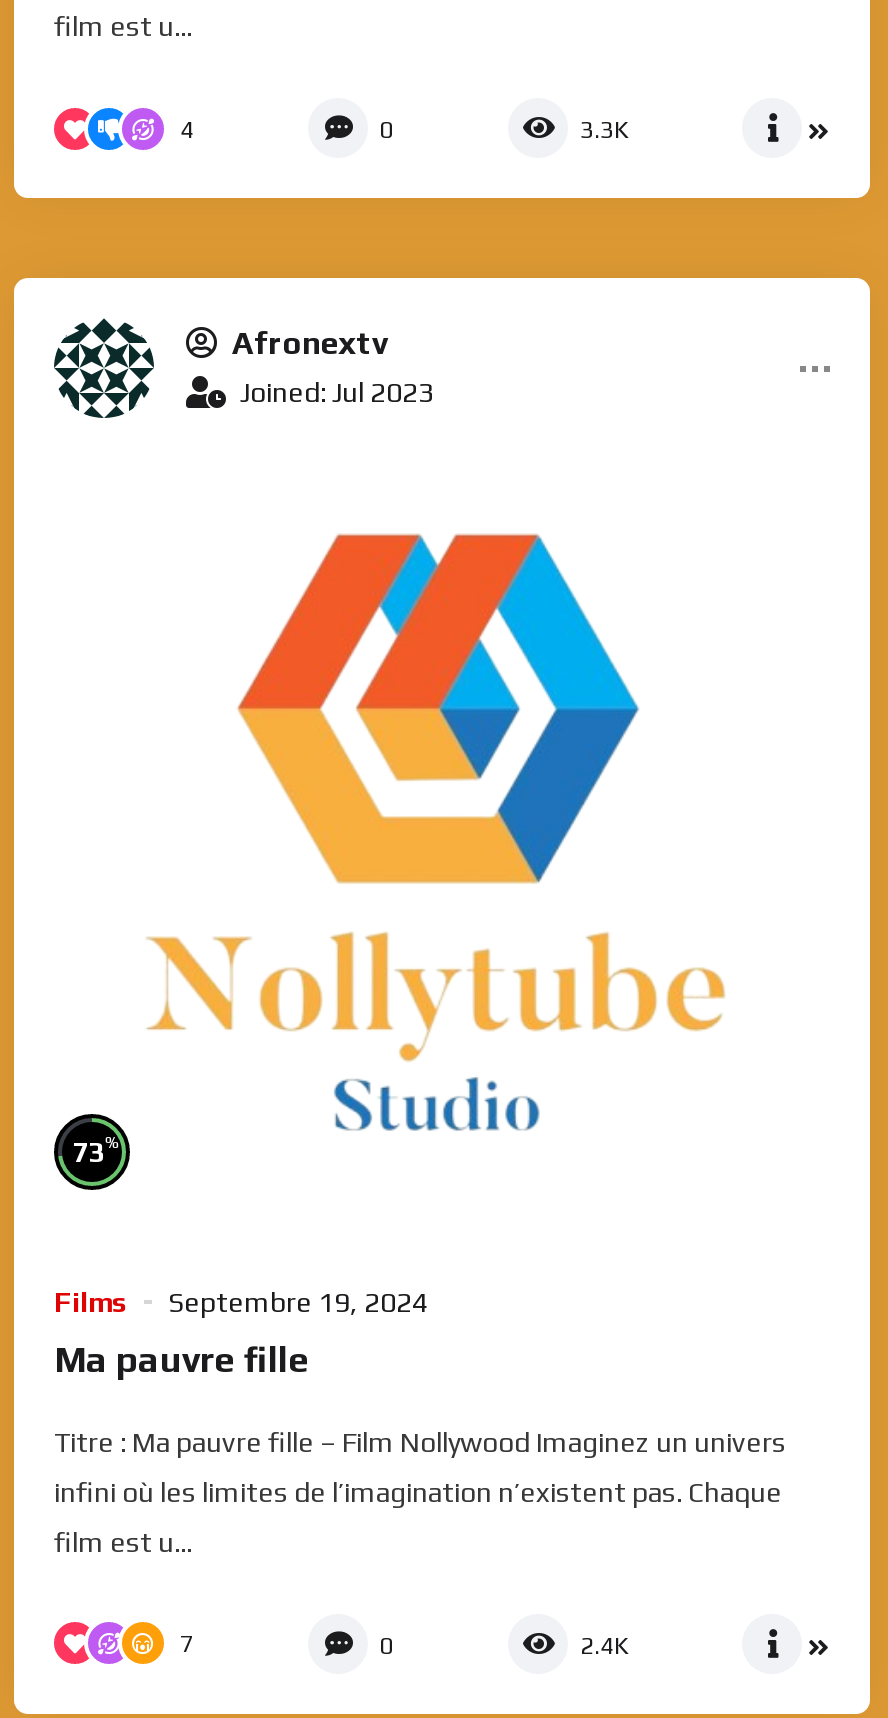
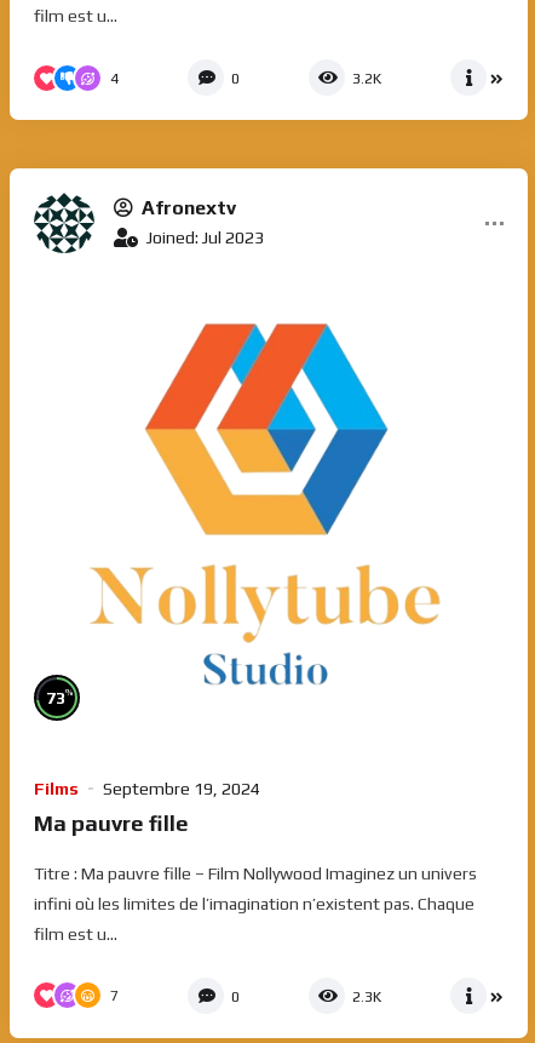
[580,117,628,145] 3.3K -> [352,71,381,88] 3.2K
[580,1631,628,1659] 2.4K -> [352,988,381,1005] 2.3K

